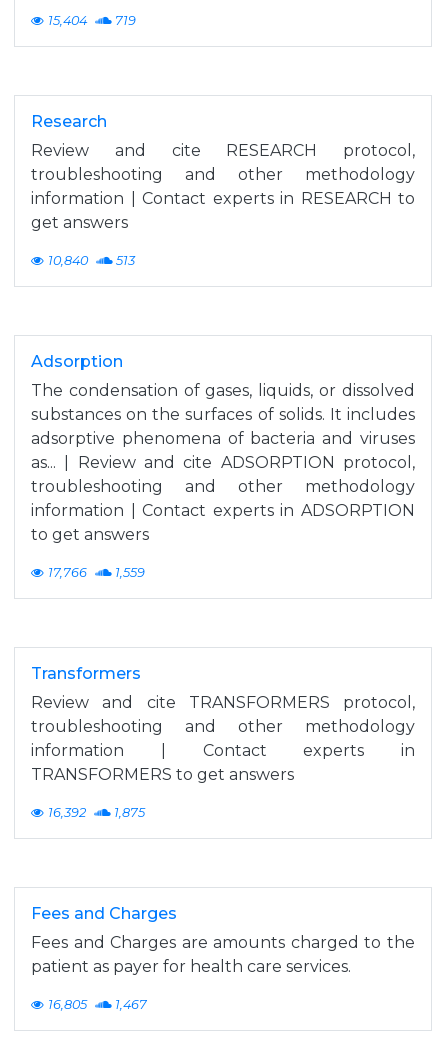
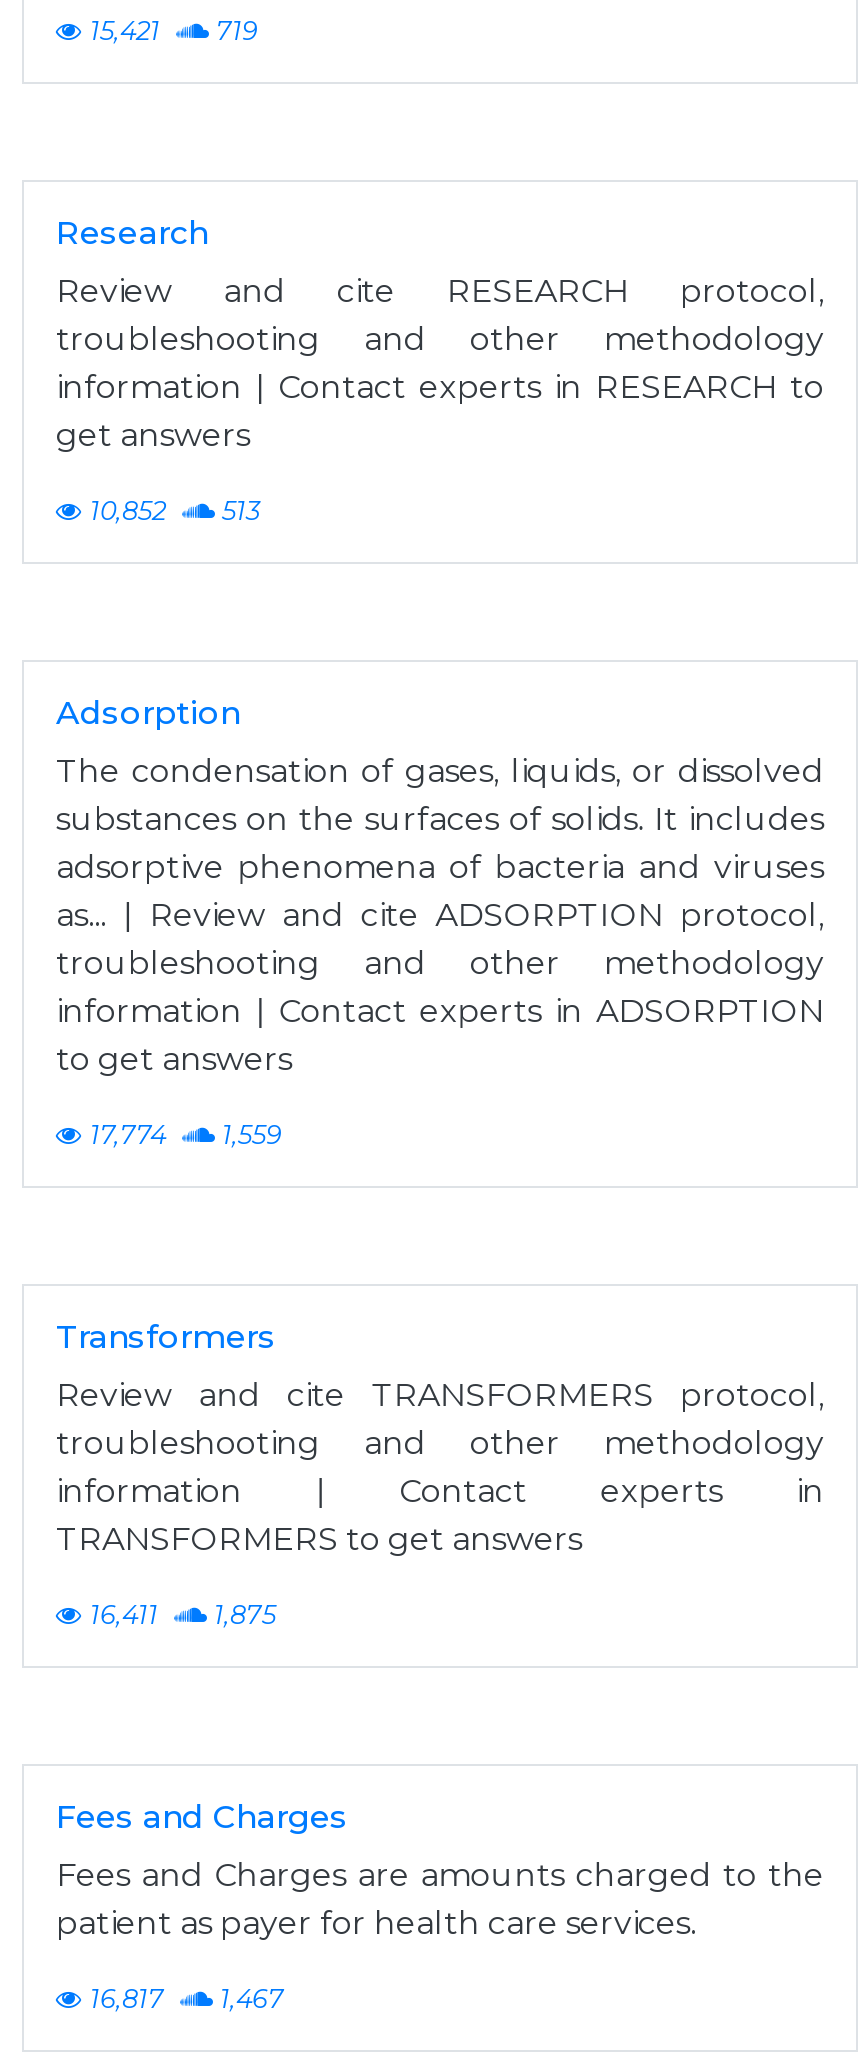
[48,13,136,28] 15,404 719 -> [90,15,258,45] 15,421 719
[48,253,135,268] 10,840 513 -> [90,495,260,525] 10,852 513
[48,565,145,580] 17,766 1,559 -> [90,1119,282,1149] 17,774 1,559
[48,805,145,820] 16,392 1,875 -> [90,1599,276,1629] 16,411 1,875
[48,997,147,1012] 16,805 1,467 -> [90,1983,284,2013] 16,817 1,467

